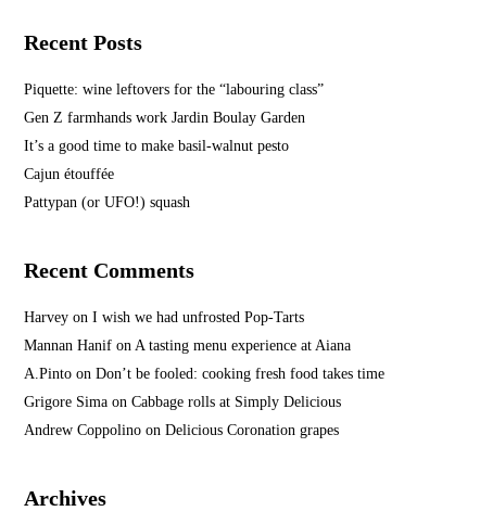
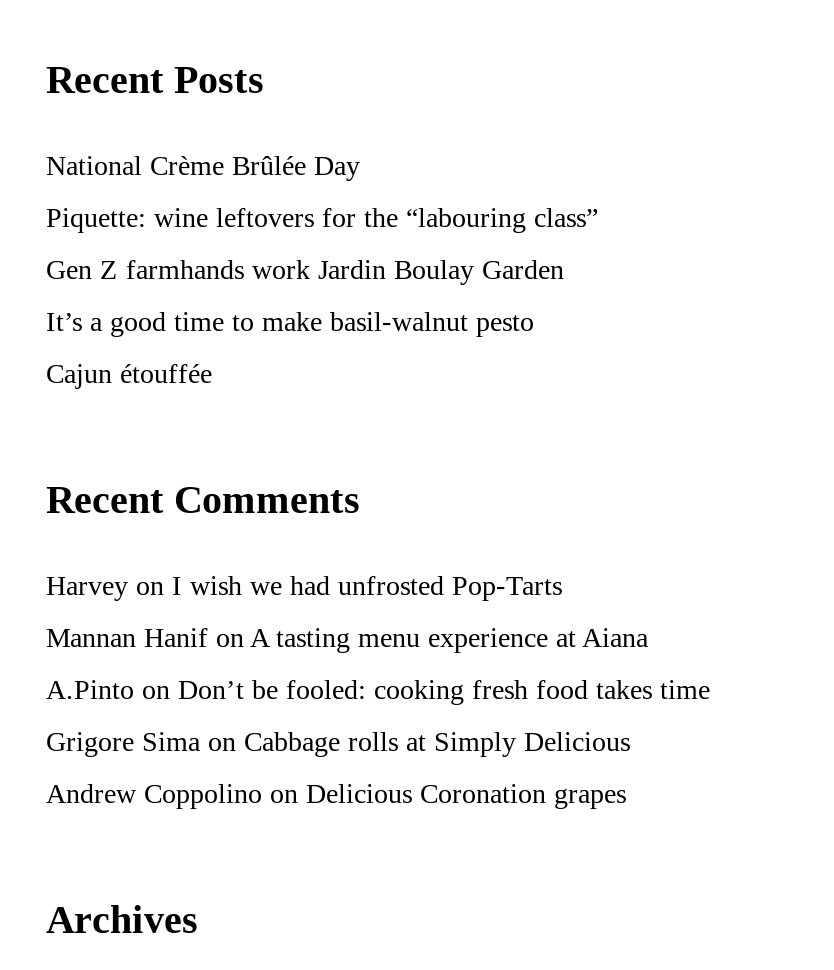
none -> [46,151,360,181] National Crème Brûlée Day
moved [24,82,324,182] -> [46,203,598,389]: Piquette: wine leftovers for the “labouring class” | Gen Z farmhands work Jardin Boulay Garden | It’s a good time to make basil-walnut pesto | Cajun étouffée
[24,194,190,211] Pattypan (or UFO!) squash -> none

